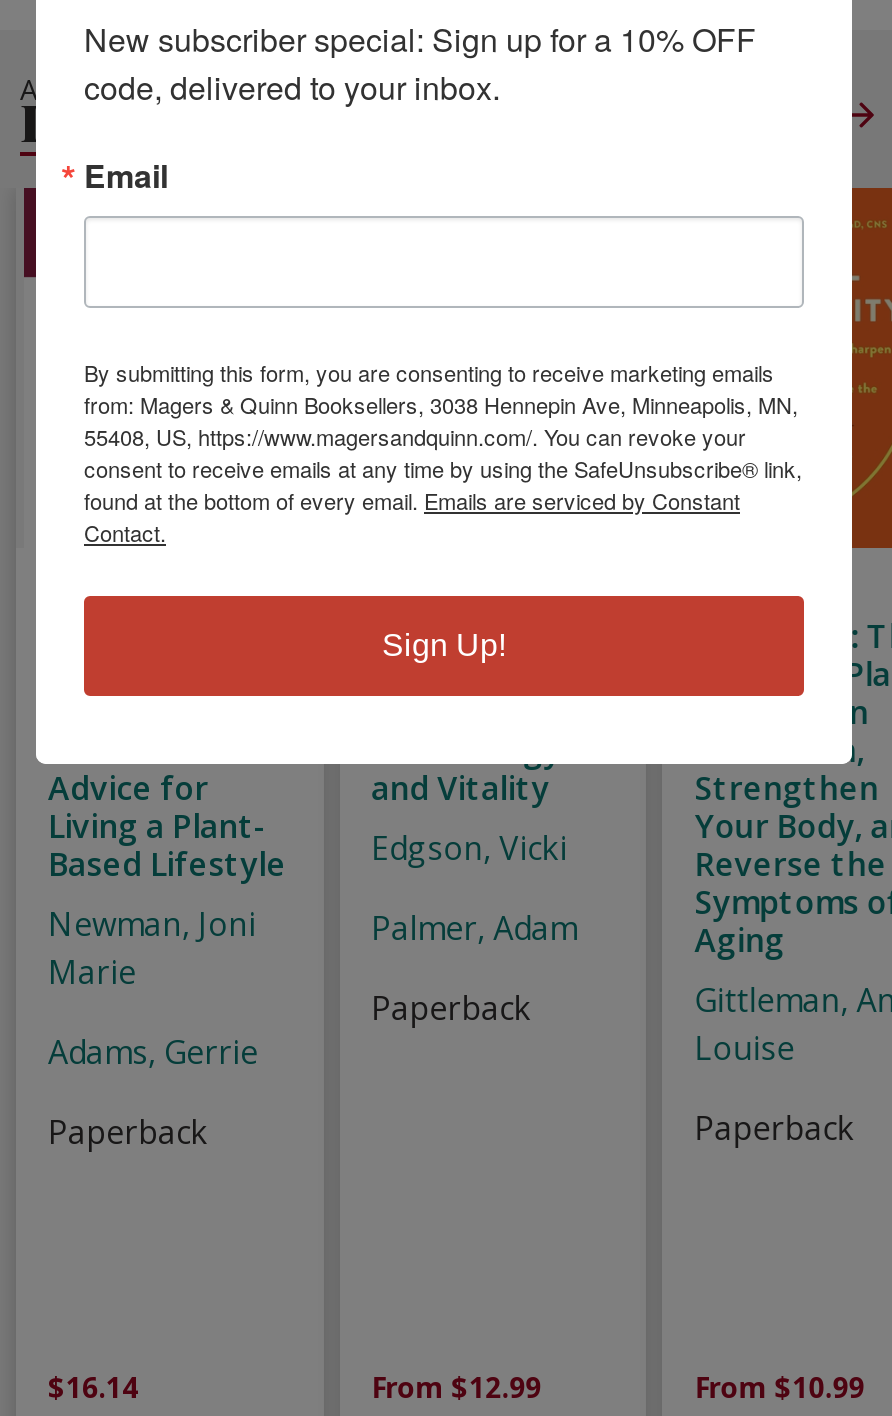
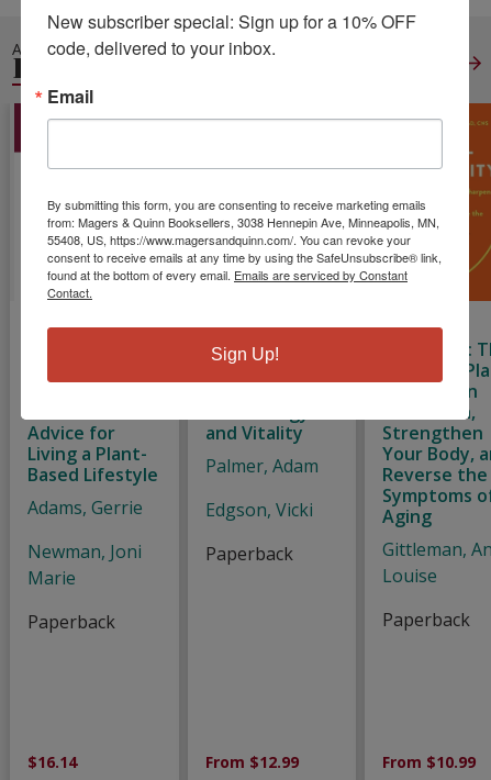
moved [371,826,567,870] -> [205,498,313,522]: Edgson, Vicki
moved [48,902,256,994] -> [27,539,142,590]: Newman, Joni | Marie
moved [371,906,577,950] -> [205,454,318,478]: Palmer, Adam
moved [48,1030,258,1074] -> [27,495,143,520]: Adams, Gerrie

